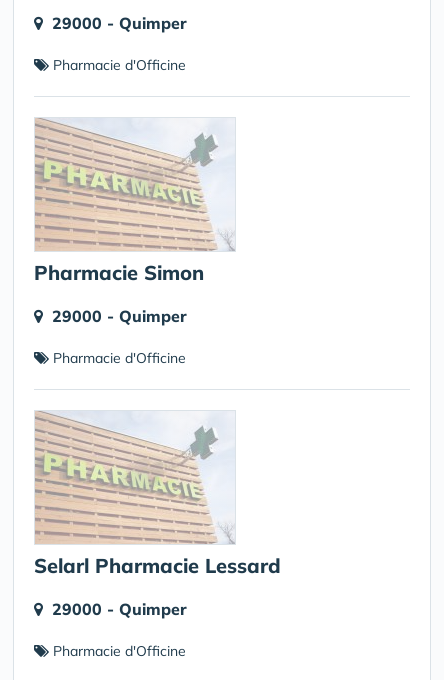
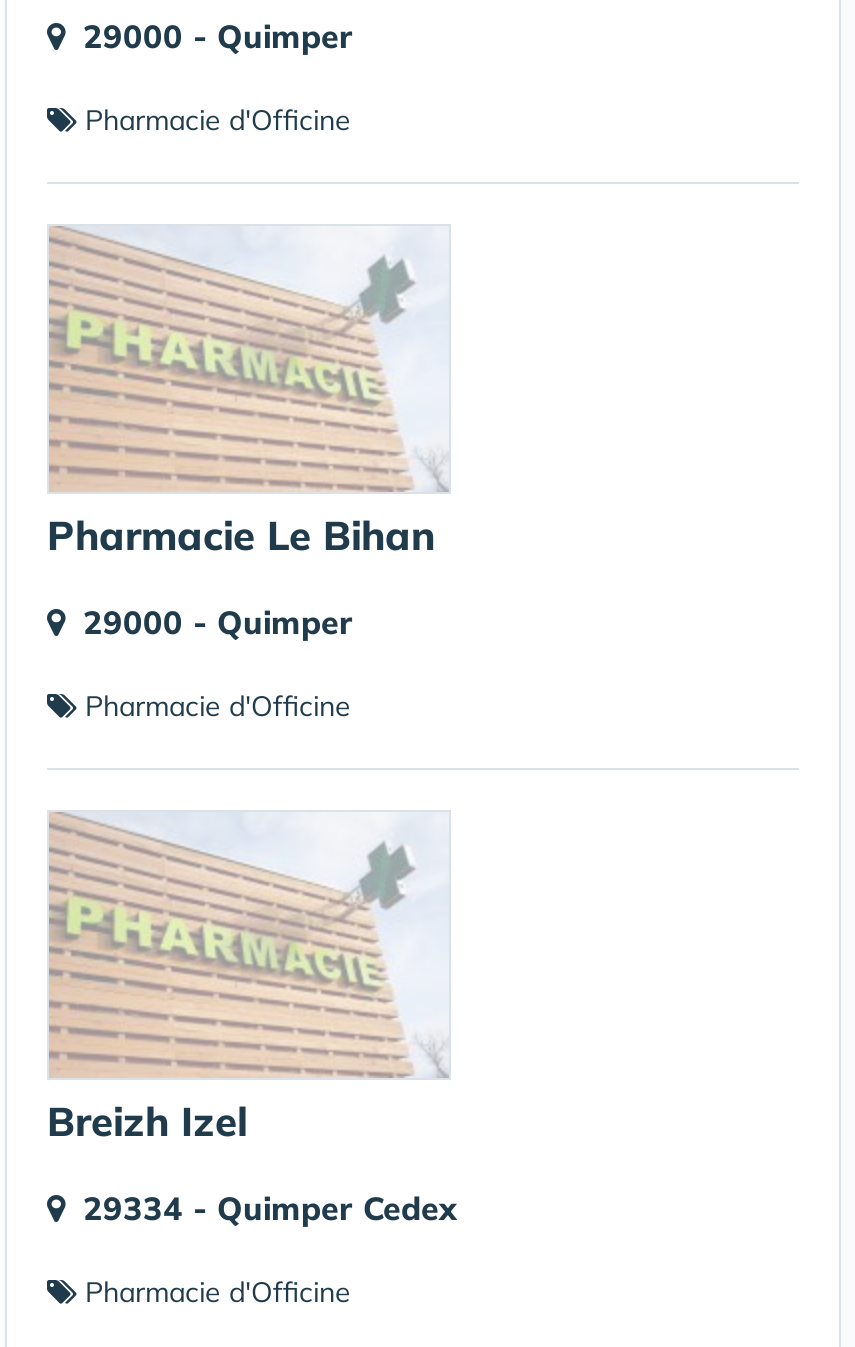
[34,260,204,285] Pharmacie Simon -> [47,510,435,560] Pharmacie Le Bihan
[34,553,281,578] Selarl Pharmacie Lessard -> [47,1096,247,1146] Breizh Izel
[52,599,187,619] 29000 - Quimper -> [83,1188,457,1228] 29334 - Quimper Cedex

